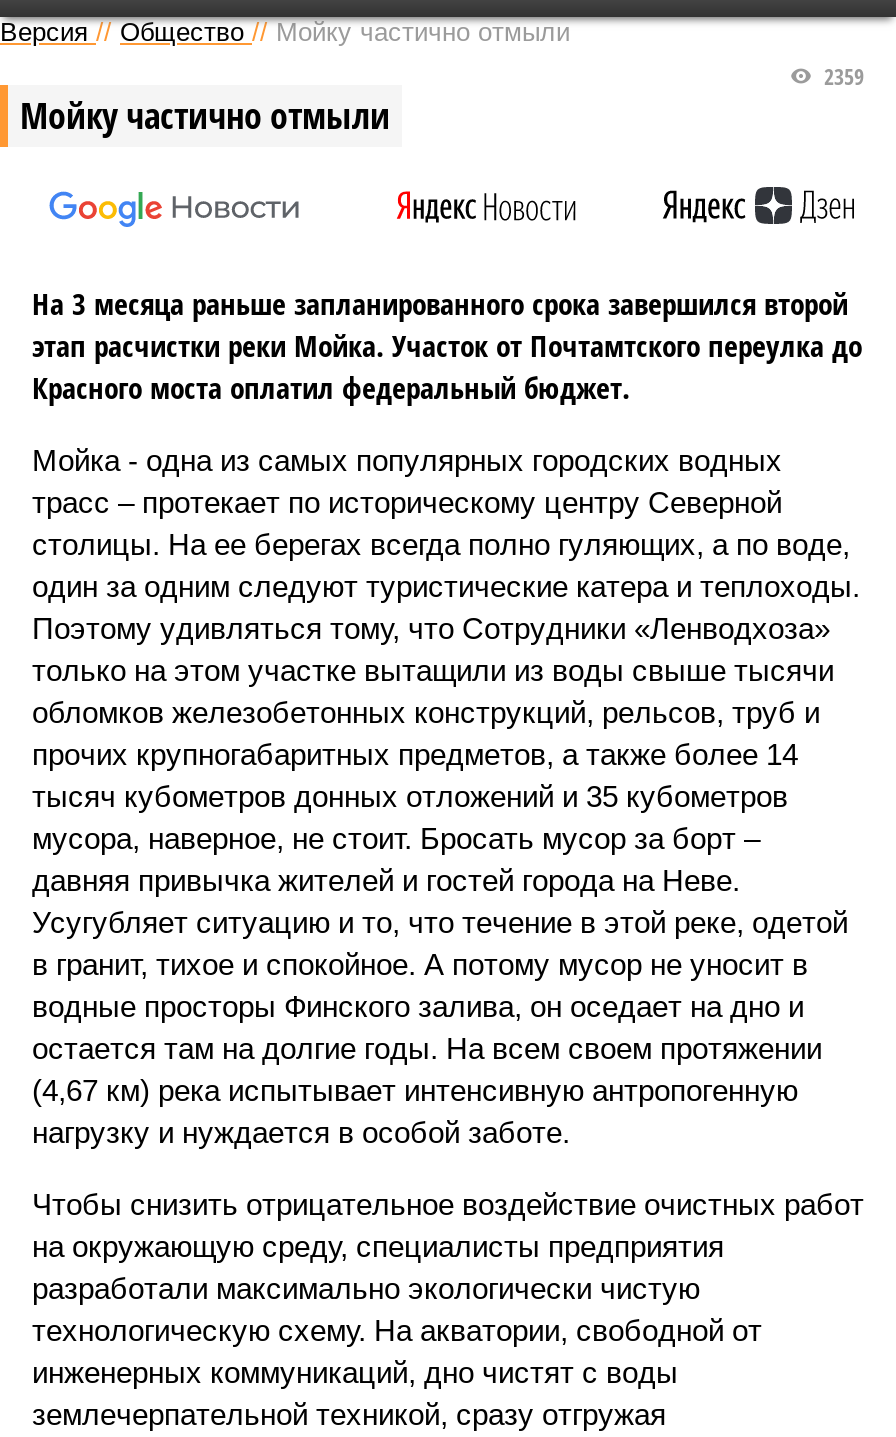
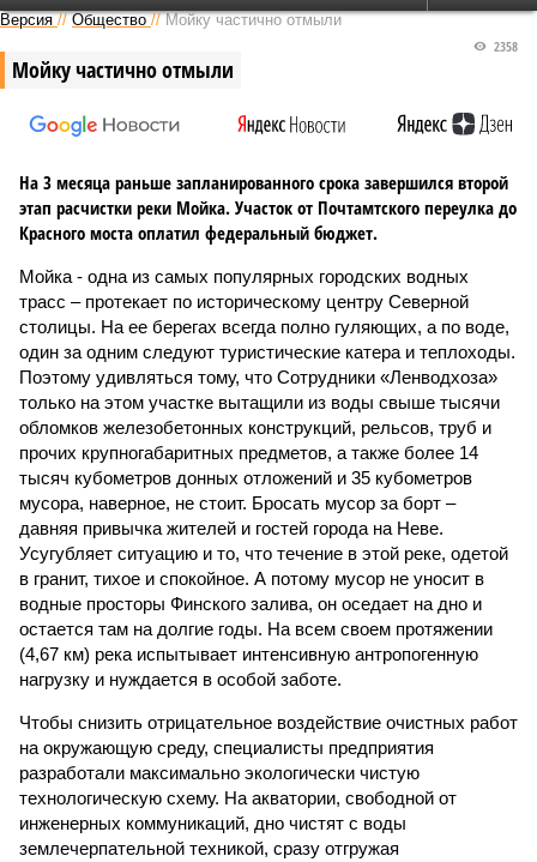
[818,61,864,91] 2359 -> [490,37,518,55] 2358

